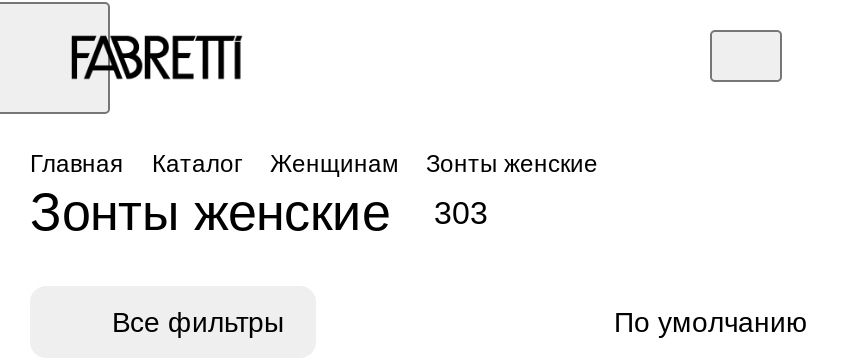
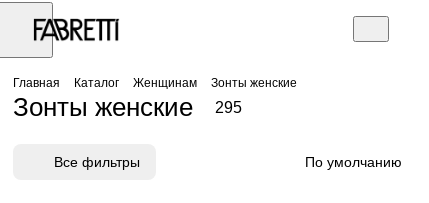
[30,182,488,242] Зонты женские 303 -> [13,92,242,122] Зонты женские 295

